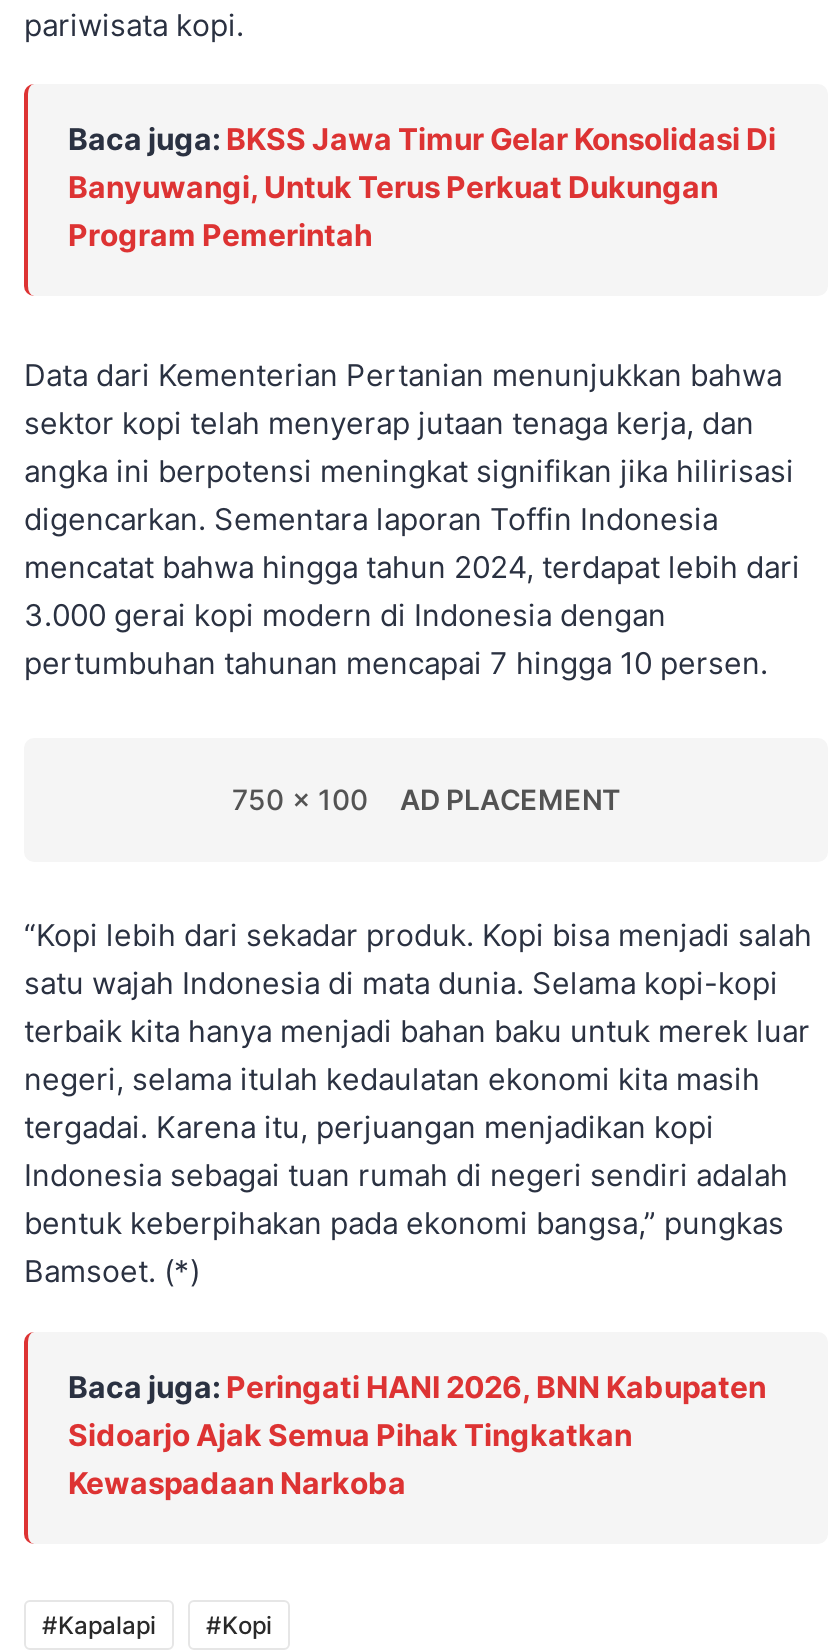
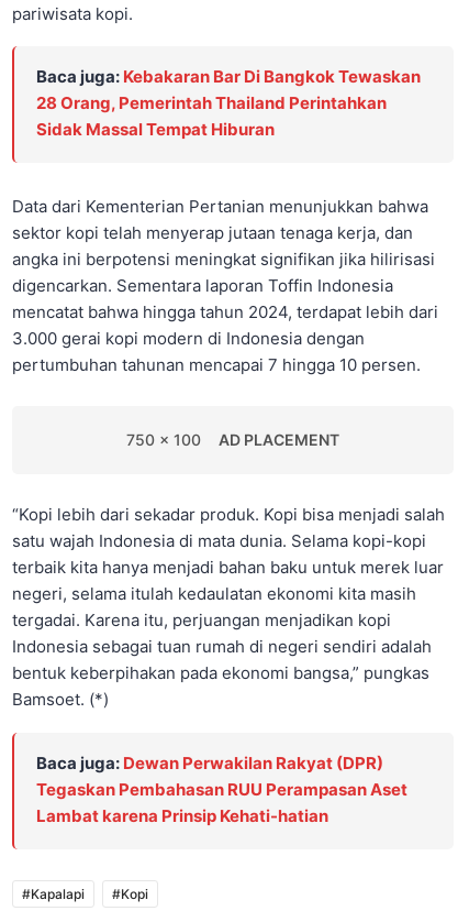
[68,121,776,255] Baca juga: BKSS Jawa Timur Gelar Konsolidasi Di | Banyuwangi, Untuk Terus Perkuat Dukungan | Program Pemerintah -> [36,66,421,140] Baca juga: Kebakaran Bar Di Bangkok Tewaskan | 28 Orang, Pemerintah Thailand Perintahkan | Sidak Massal Tempat Hiburan
[68,1368,766,1502] Baca juga: Peringati HANI 2026, BNN Kabupaten | Sidoarjo Ajak Semua Pihak Tingkatkan | Kewaspadaan Narkoba -> [36,752,407,826] Baca juga: Dewan Perwakilan Rakyat (DPR) | Tegaskan Pembahasan RUU Perampasan Aset | Lambat karena Prinsip Kehati-hatian

